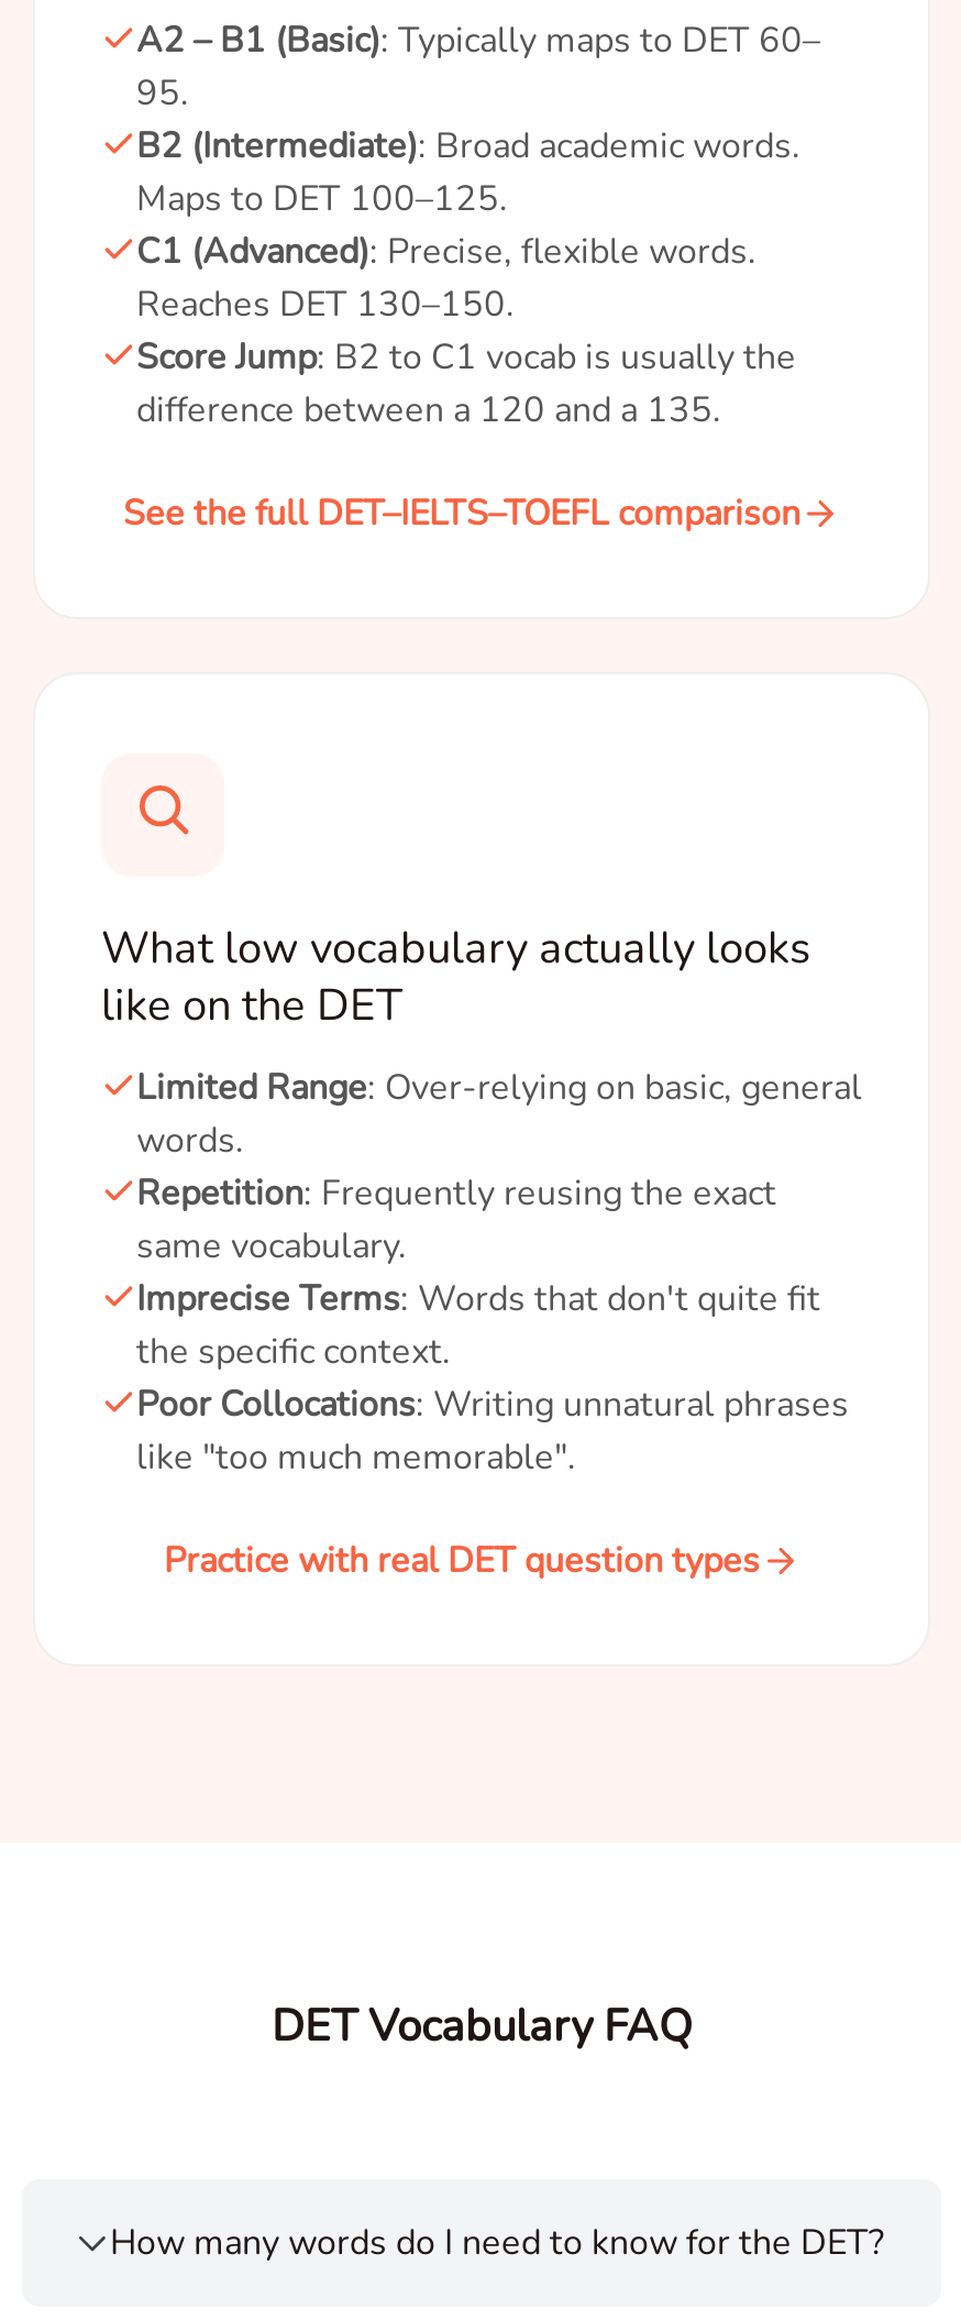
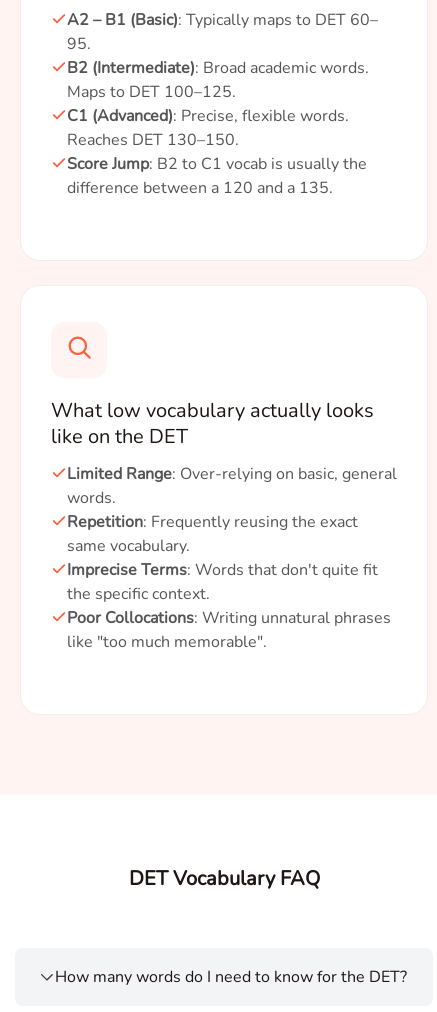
[123,489,800,537] See the full DET–IELTS–TOEFL comparison -> none
[164,1536,760,1585] Practice with real DET question types -> none

